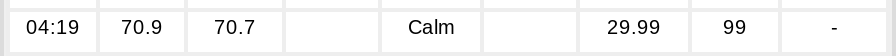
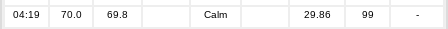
[26,16,163,38] 04:19 70.9 -> [13,9,81,20] 04:19 70.0
[214,16,256,38] 70.7 -> [107,9,128,20] 69.8
[607,16,661,38] 29.99 -> [303,9,330,20] 29.86

